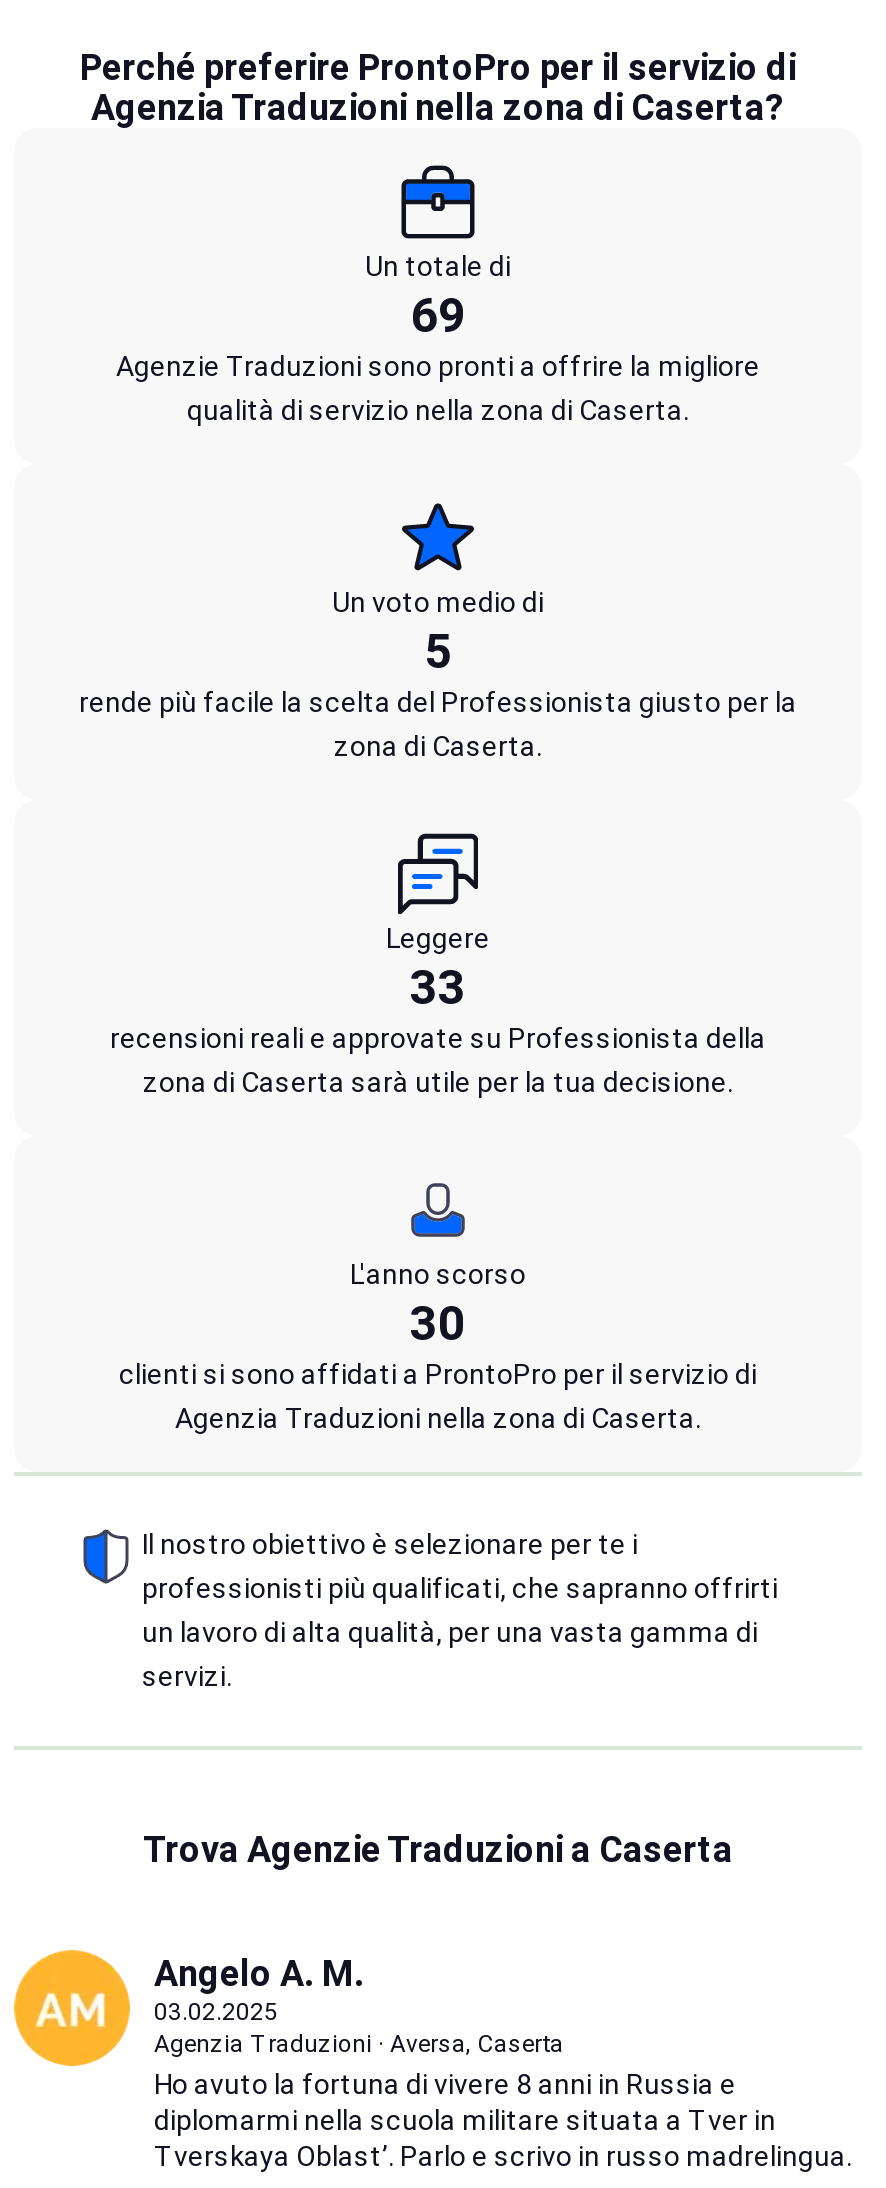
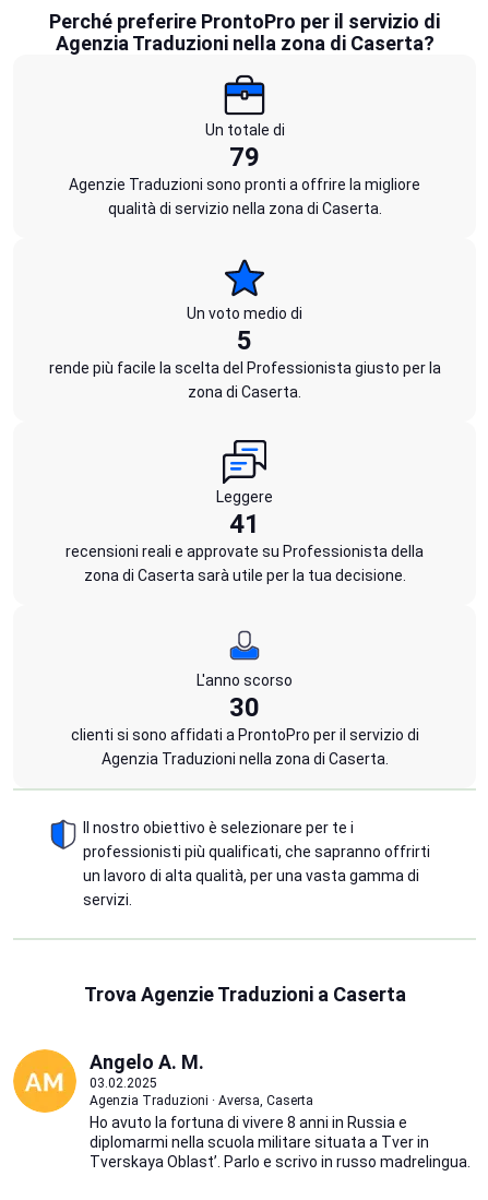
[410,288,466,344] 69 -> [229,142,260,172] 79
[410,960,466,1016] 33 -> [229,509,260,539] 41

